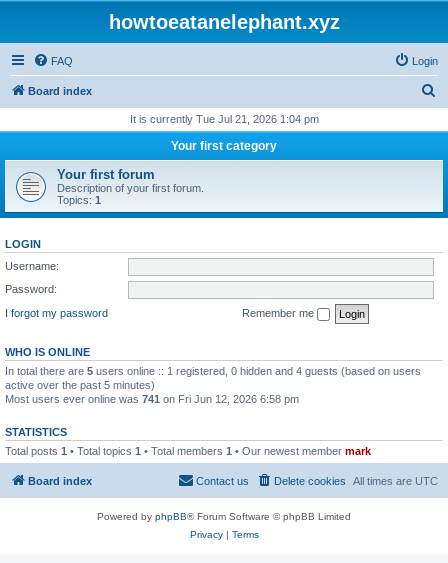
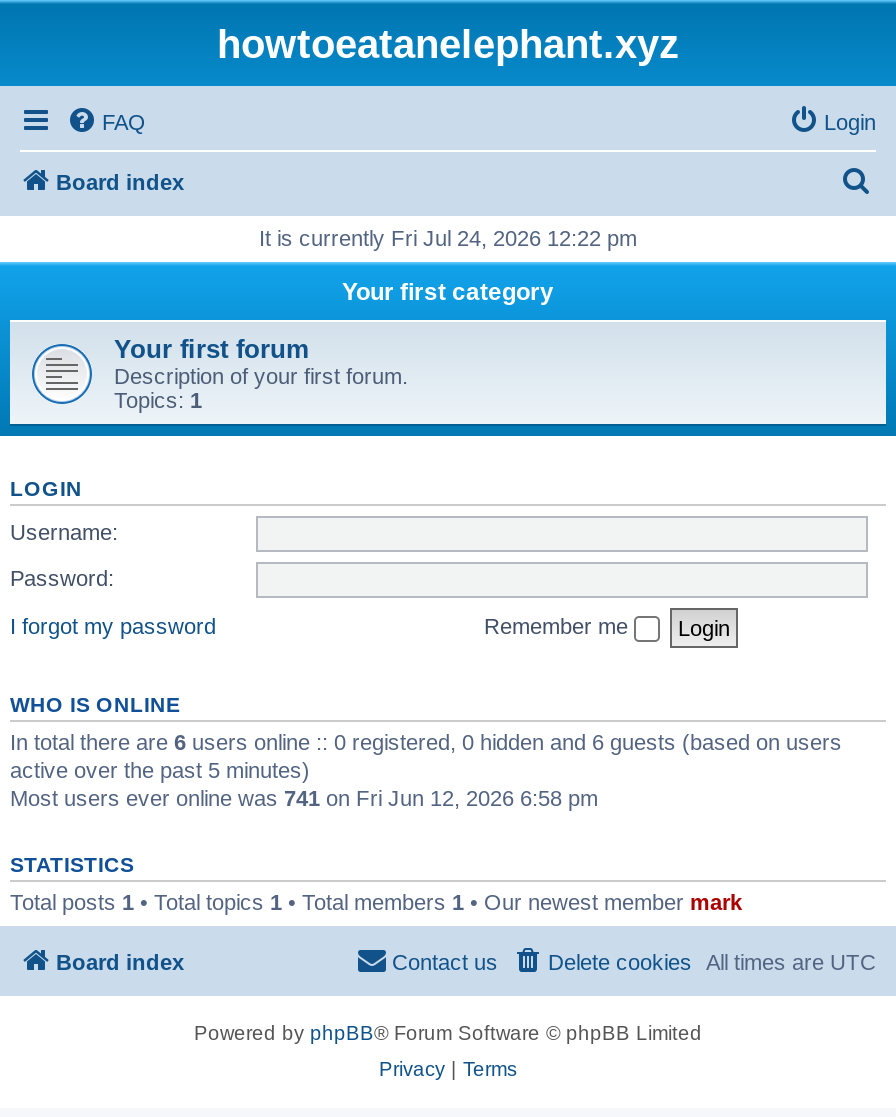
[129,113,318,125] It is currently Tue Jul 21, 2026 1:04 pm -> [259,226,637,250] It is currently Fri Jul 24, 2026 12:22 pm
[5,364,421,376] In total there are 5 users online :: 1 registered, 0 hidden and 4 guests (based on users -> [10,729,842,753] In total there are 6 users online :: 0 registered, 0 hidden and 6 guests (based on users

